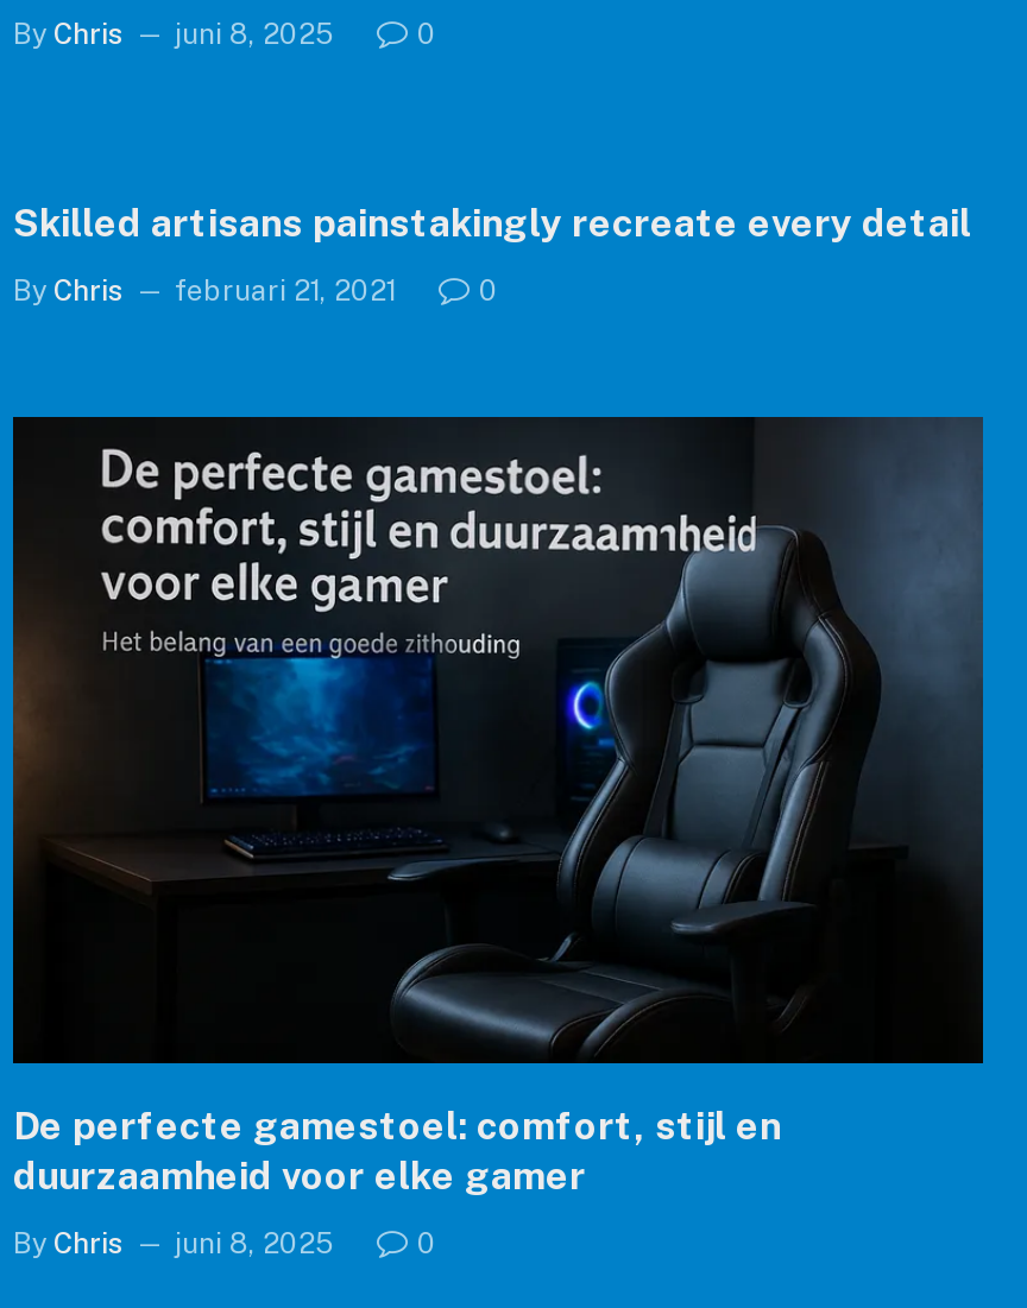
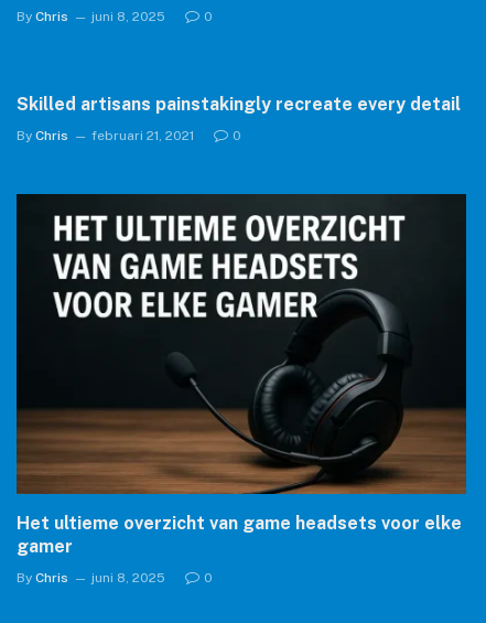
[13,416,985,1198] [image] | De perfecte gamestoel: comfort, stijl en | duurzaamheid voor elke gamer -> [17,194,467,557] [image] | Het ultieme overzicht van game headsets voor elke | gamer

